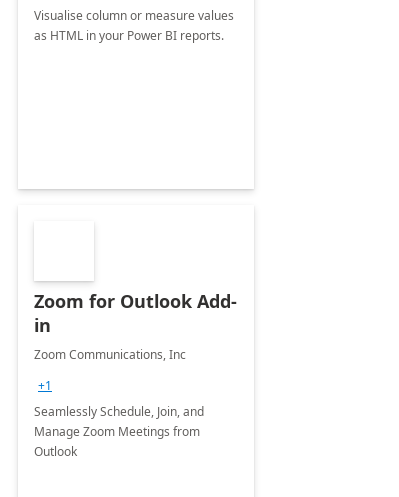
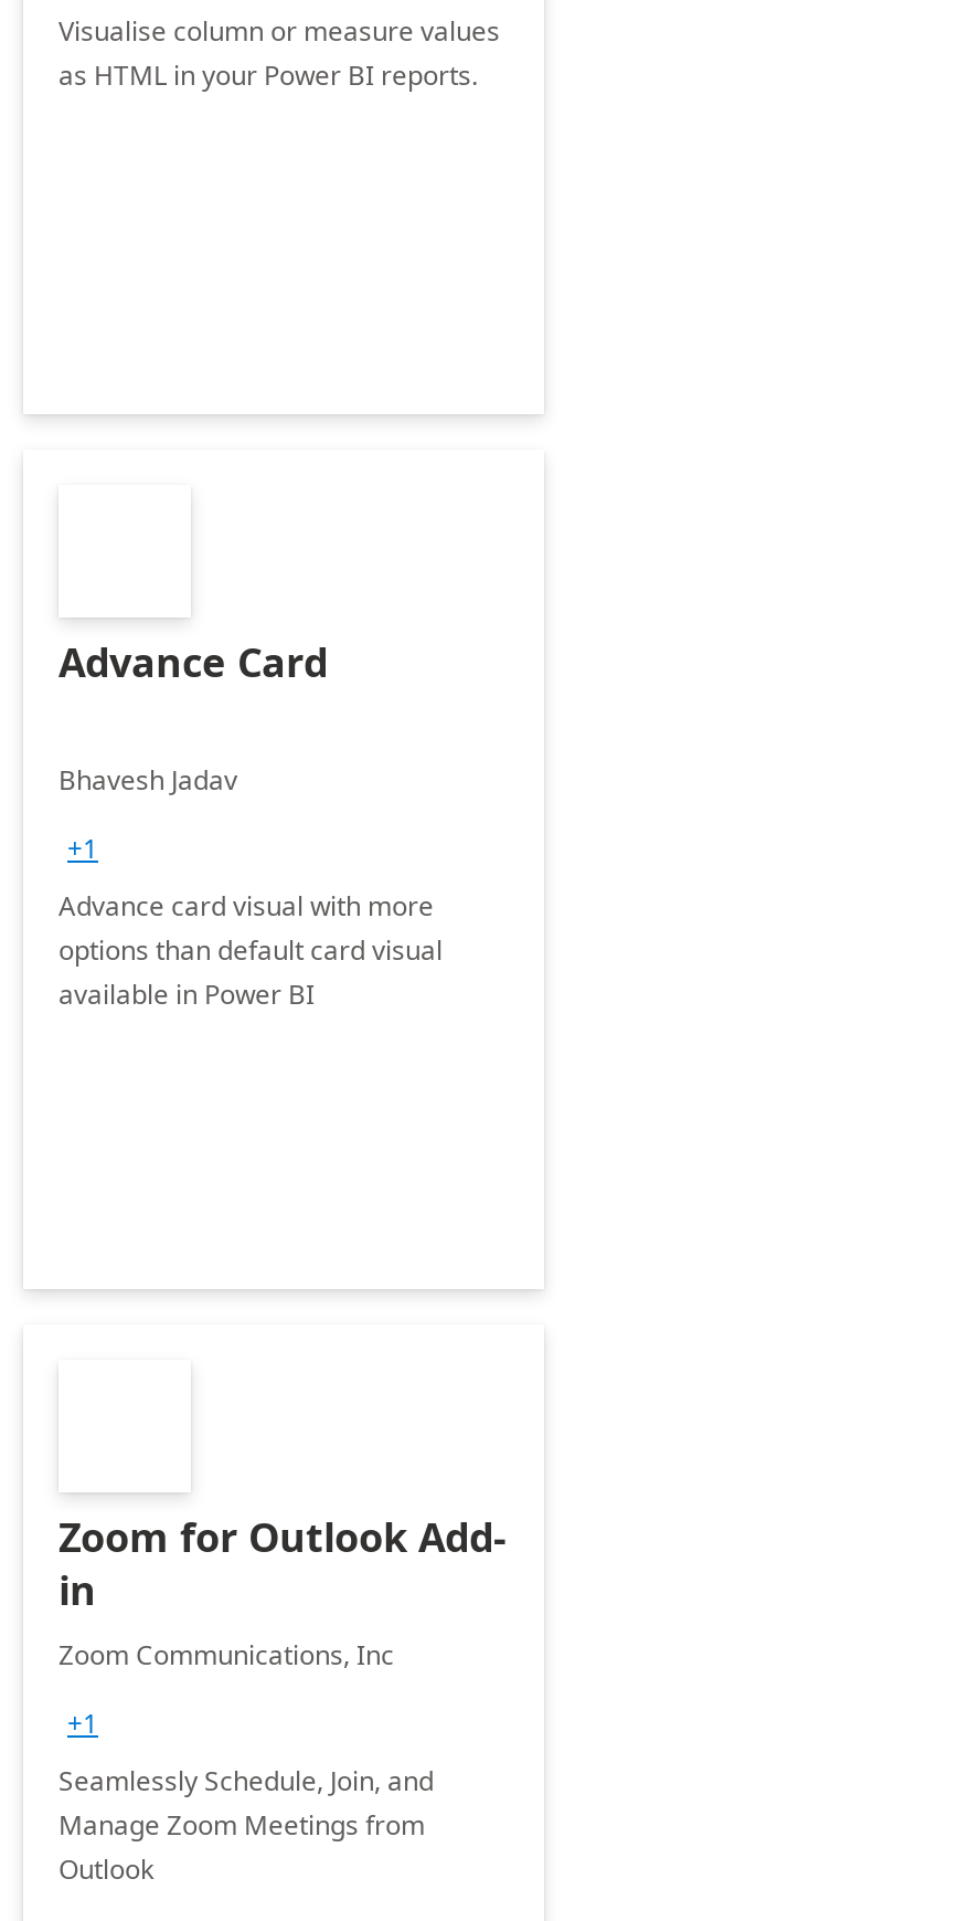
none -> [58,635,443,1013] Advance Card | Bhavesh Jadav | +1 | Advance card visual with more | options than default card visual | available in Power BI

